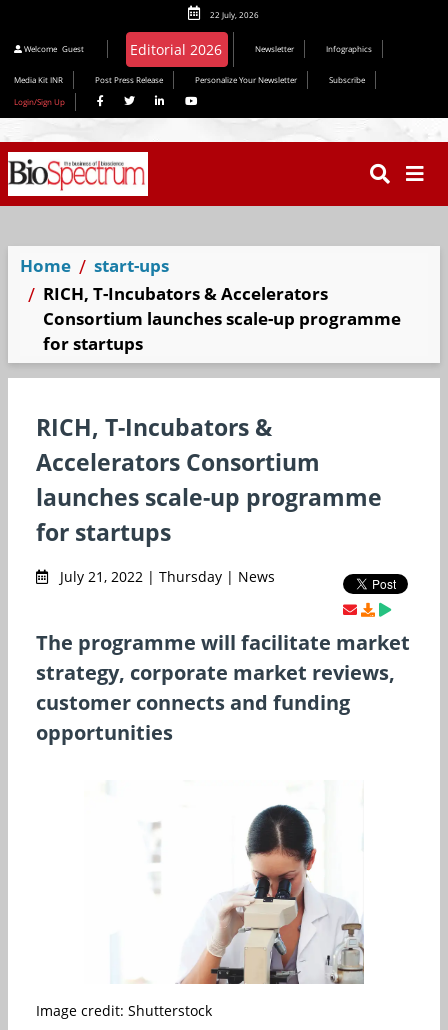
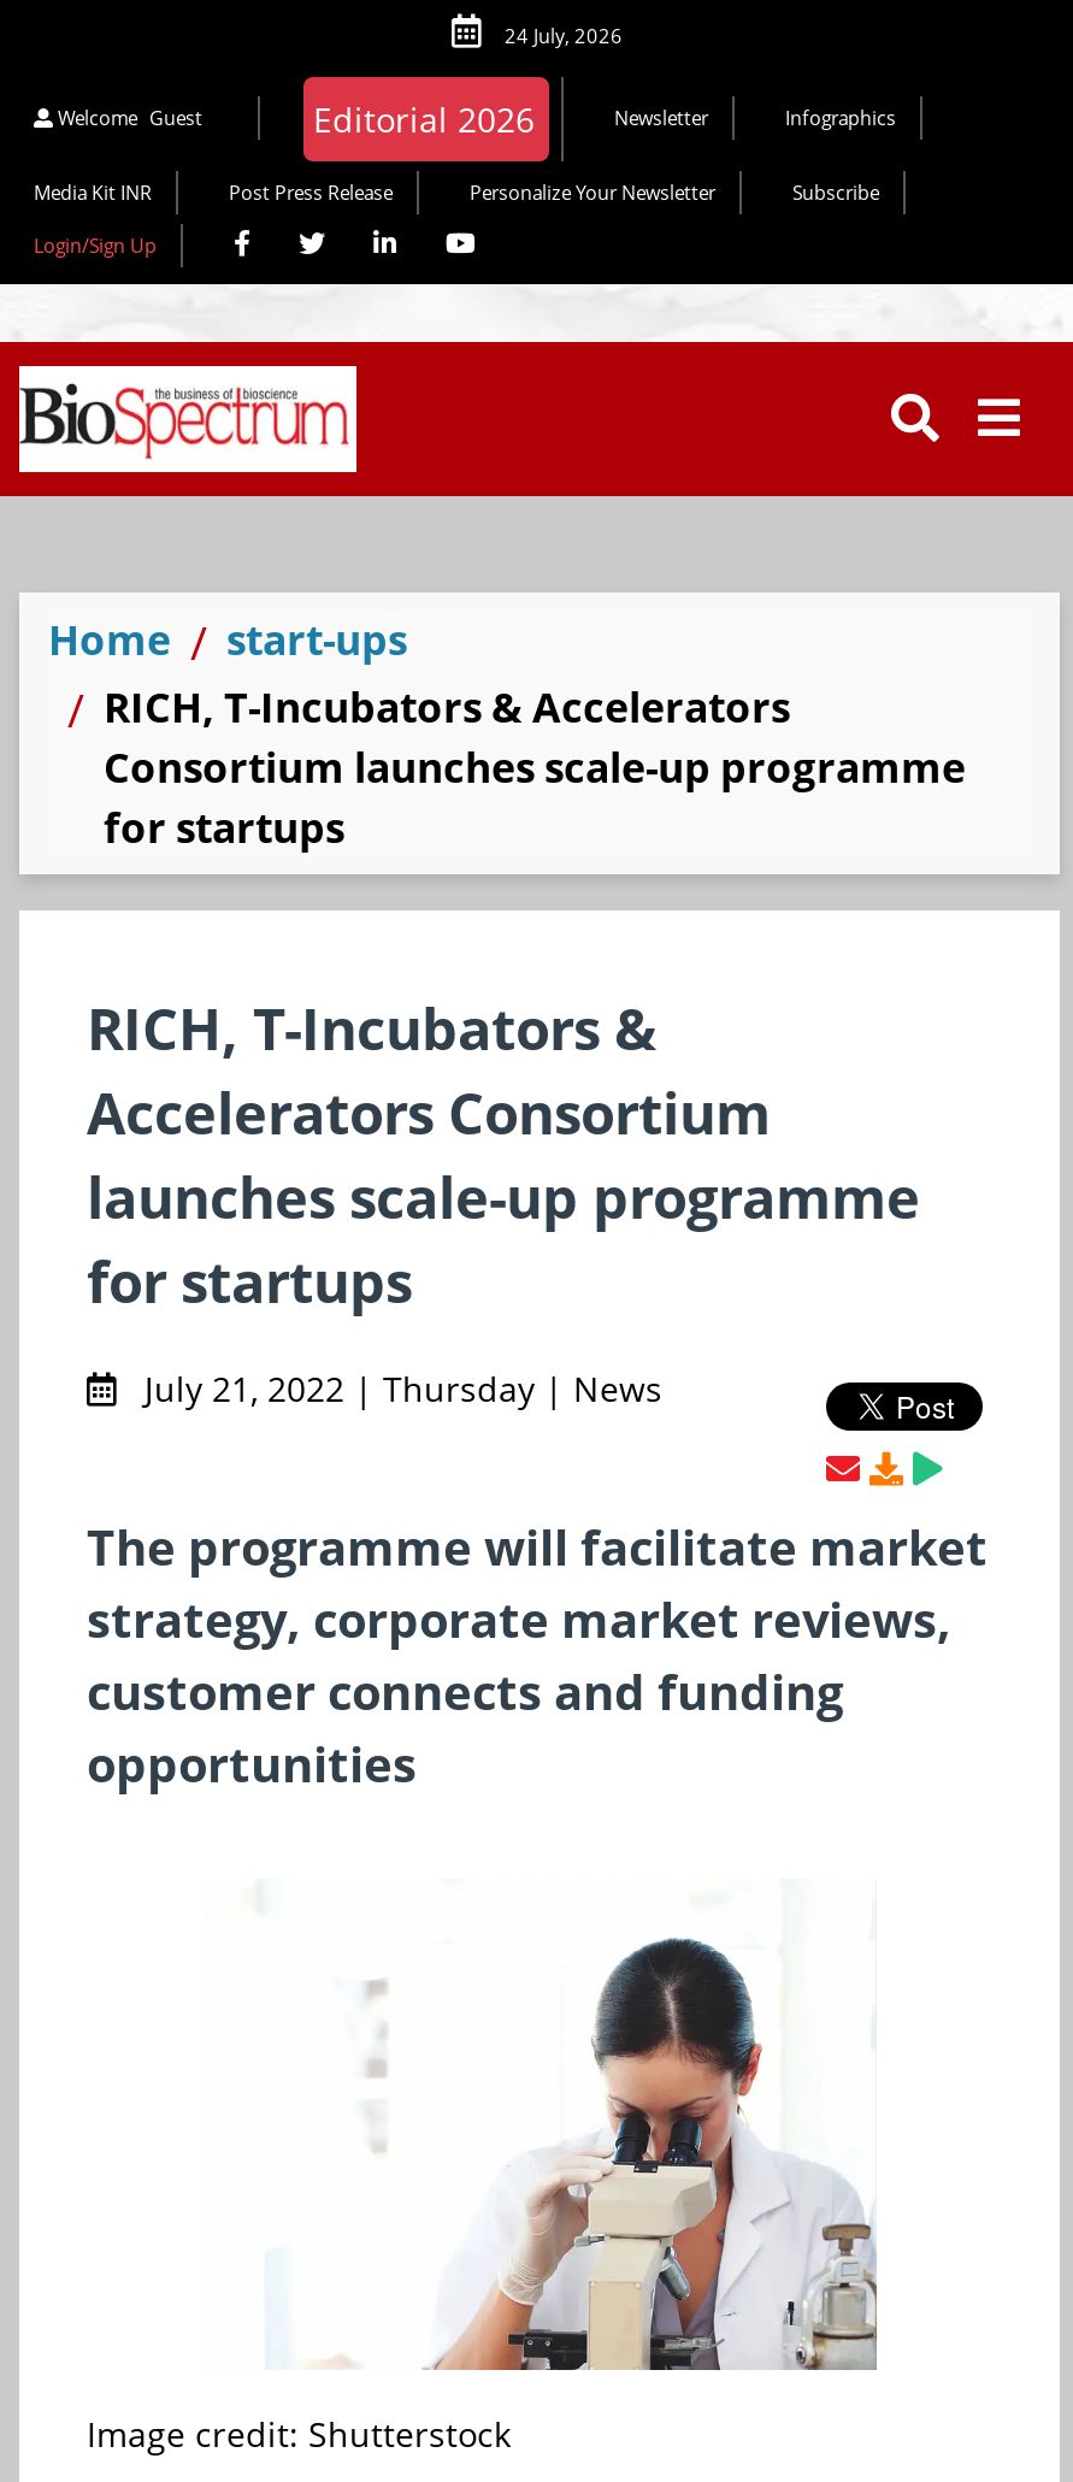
[207,9,258,20] 22 July, 2026 -> [500,22,623,48] 24 July, 2026

